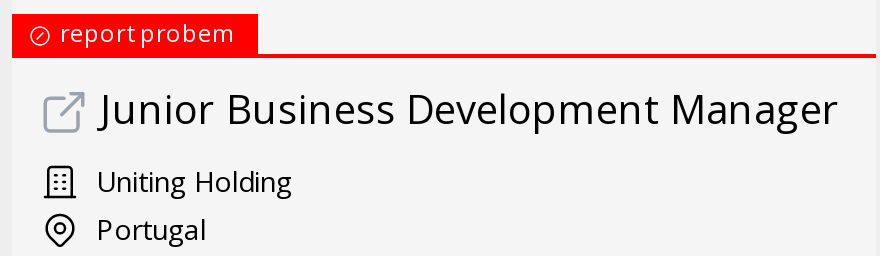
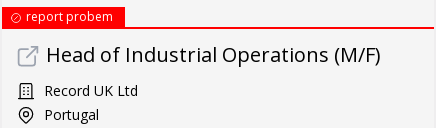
[100,82,840,136] Junior Business Development Manager -> [46,41,381,68] Head of Industrial Operations (M/F)
[96,162,292,200] Uniting Holding -> [44,81,138,100] Record UK Ltd

